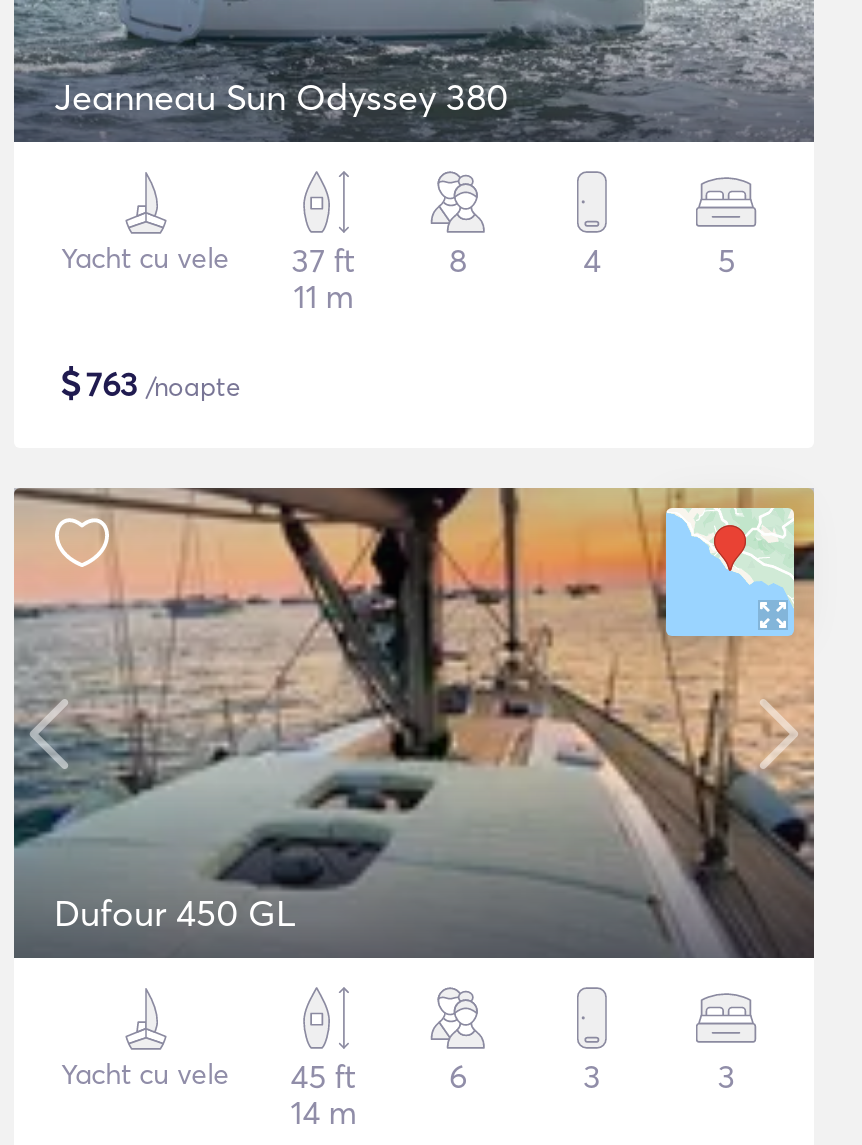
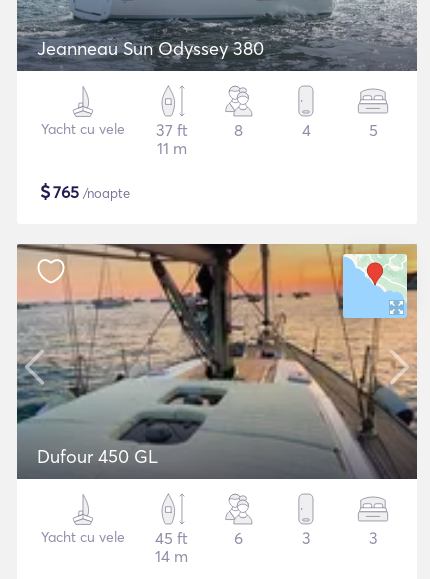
[60,360,240,406] $763 /noapte -> [40,180,130,203] $765 /noapte

